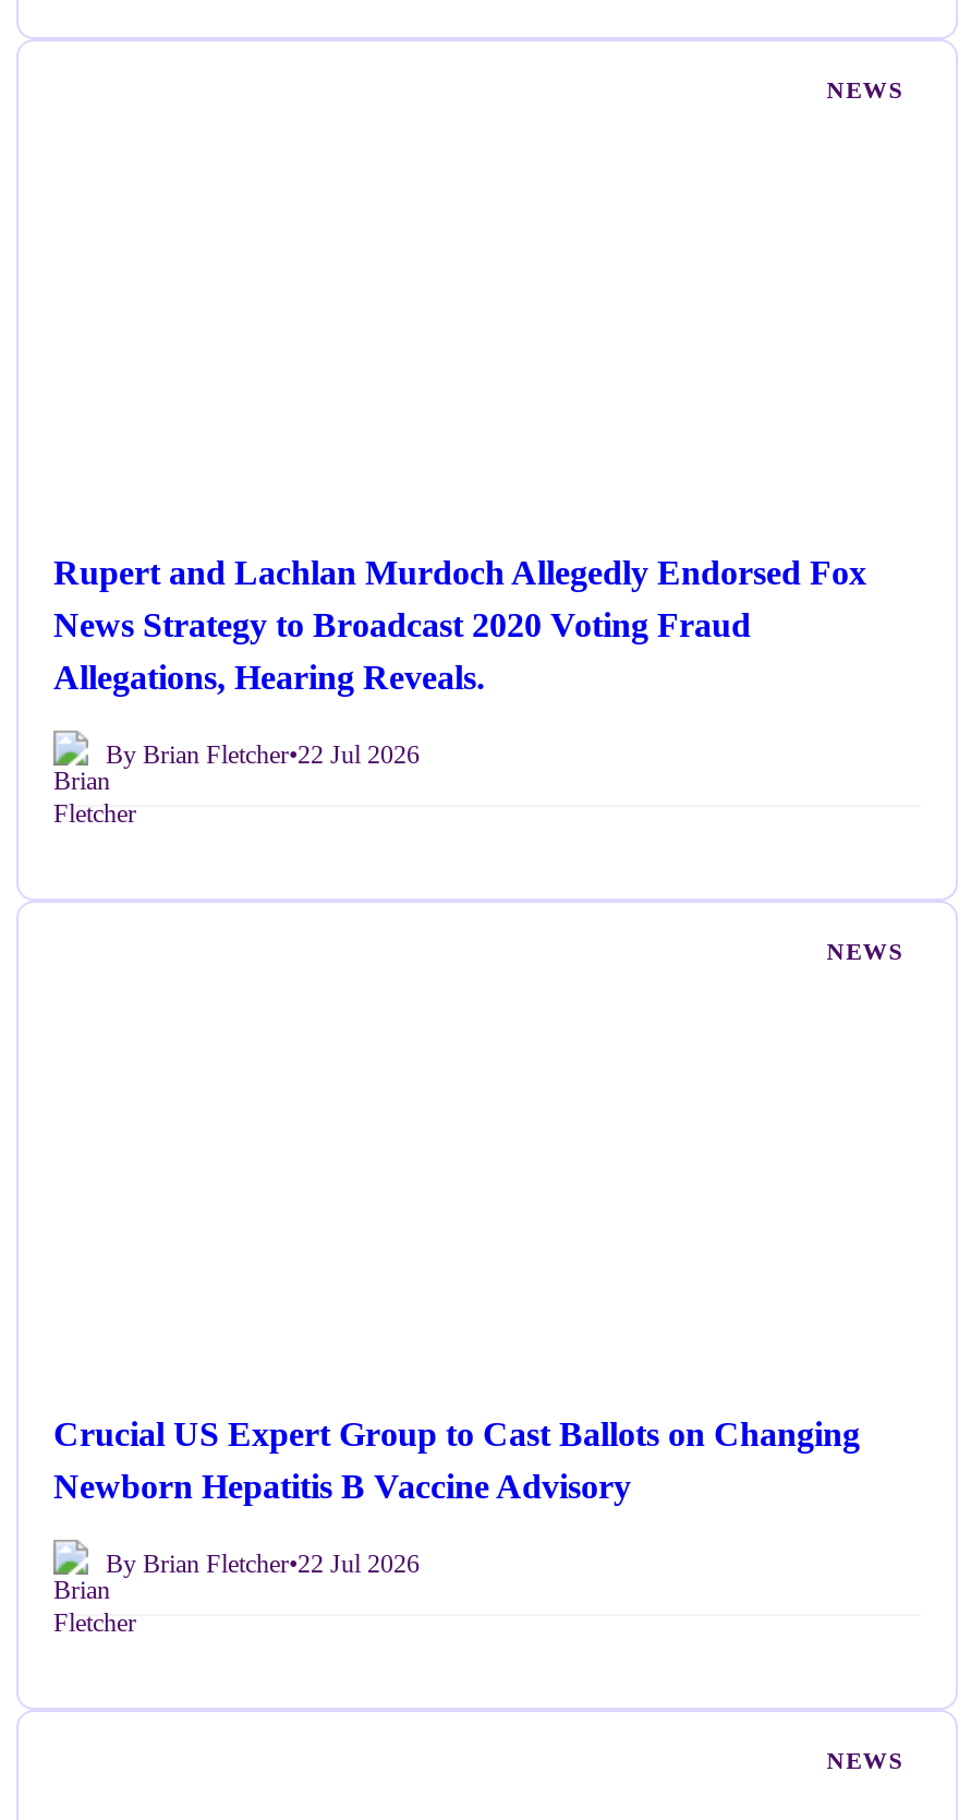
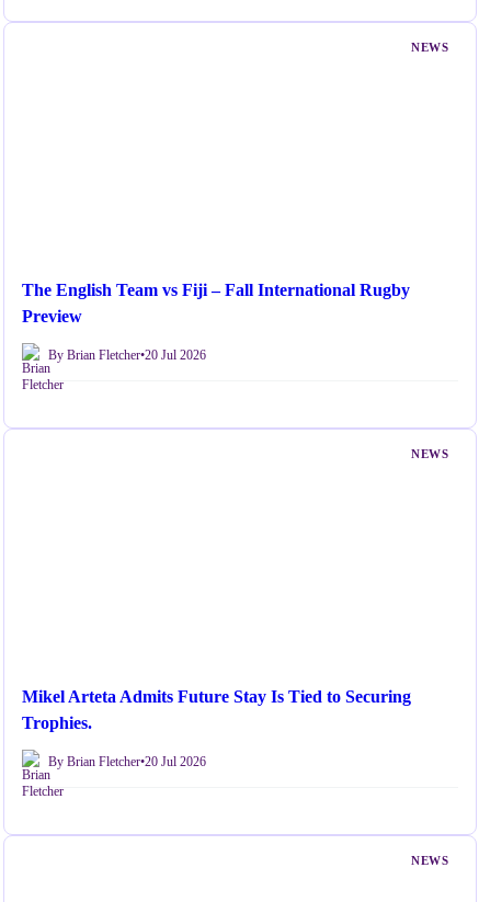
[53,554,866,695] Rupert and Lachlan Murdoch Allegedly Endorsed Fox | News Strategy to Broadcast 2020 Voting Fraud | Allegations, Hearing Reveals. -> [22,280,410,325] The English Team vs Fiji – Fall International Rugby | Preview
[106,740,420,771] By Brian Fletcher•22 Jul 2026 -> [48,348,206,363] By Brian Fletcher•20 Jul 2026
[53,1415,860,1504] Crucial US Expert Group to Cast Ballots on Changing | Newborn Hepatitis B Vaccine Advisory -> [22,687,411,732] Mikel Arteta Admits Future Stay Is Tied to Securing | Trophies.
[106,1549,420,1580] By Brian Fletcher•22 Jul 2026 -> [48,754,206,770] By Brian Fletcher•20 Jul 2026

